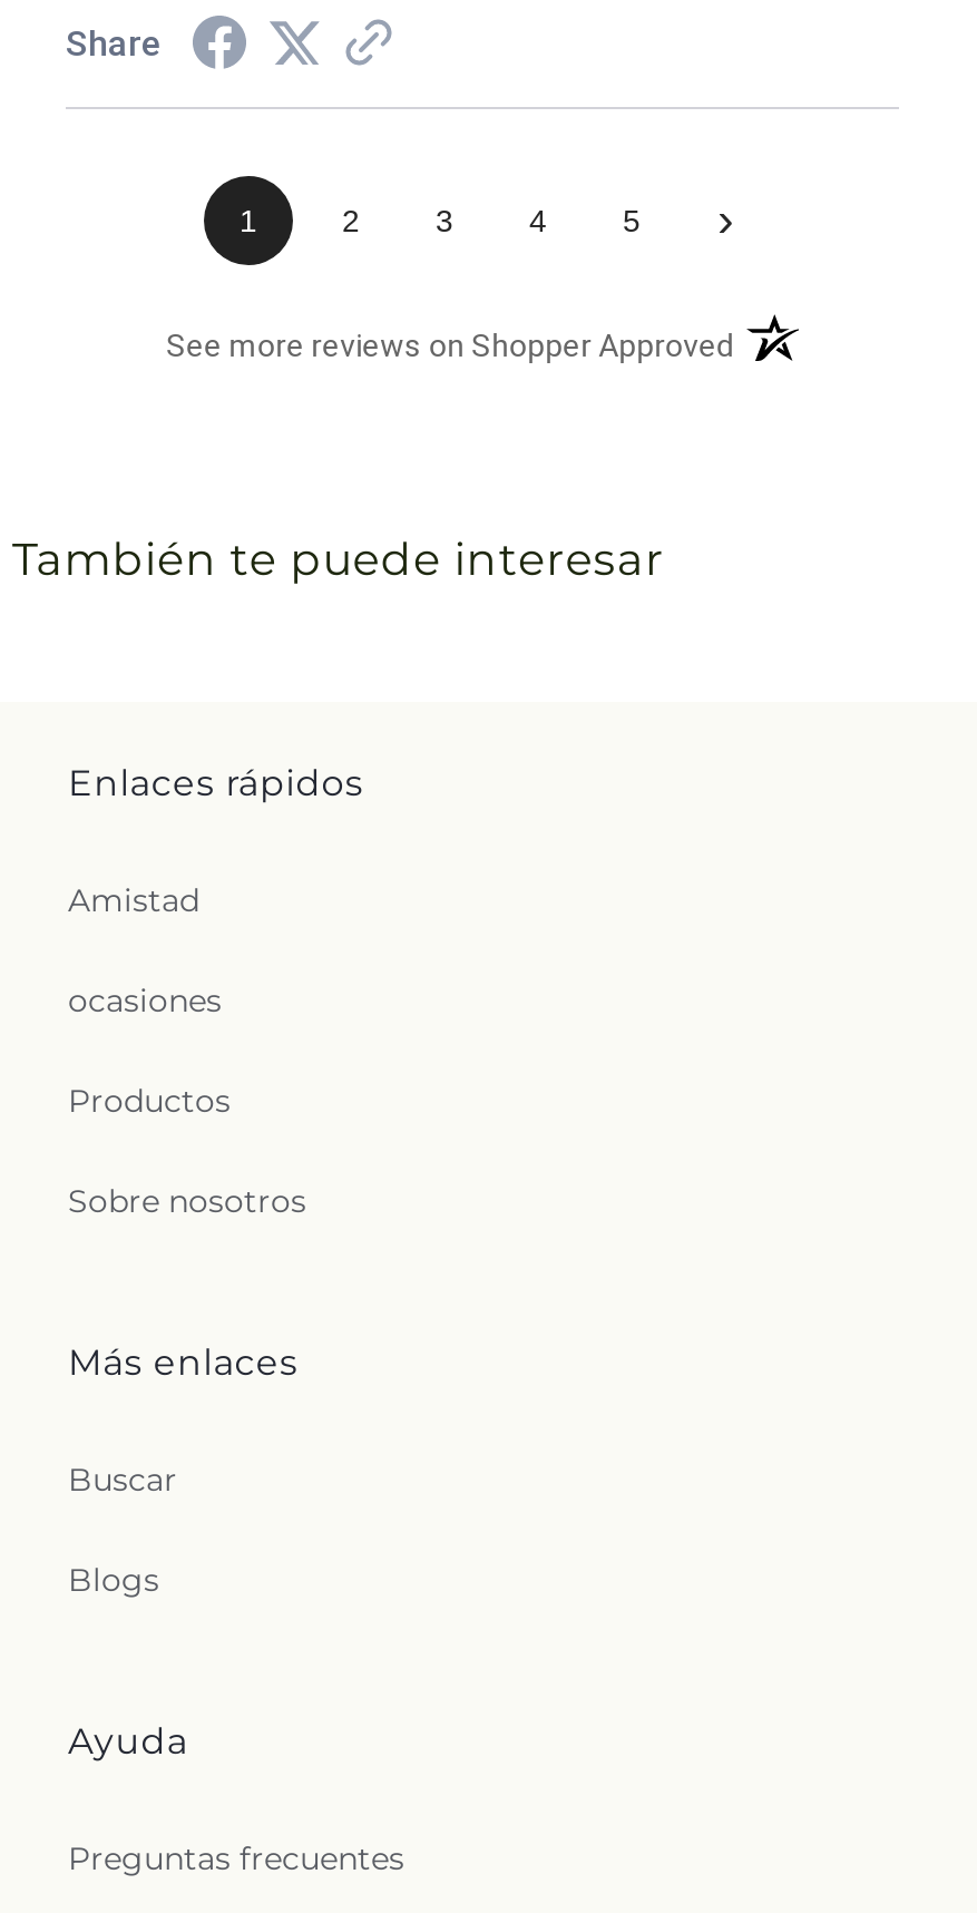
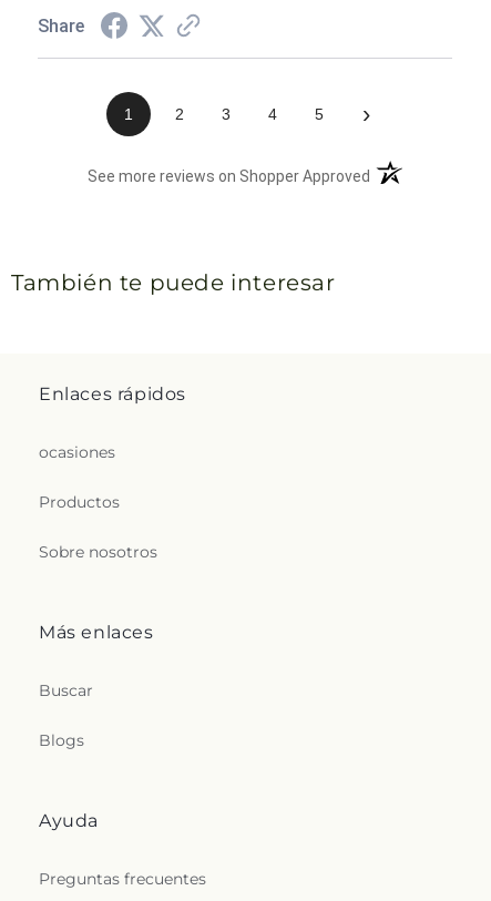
[68,880,199,920] Amistad -> none

